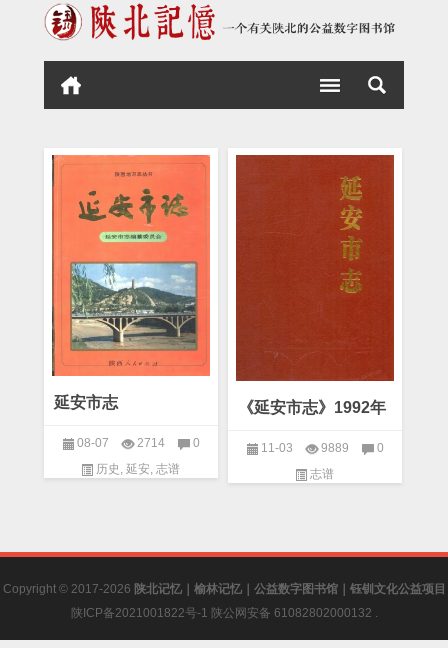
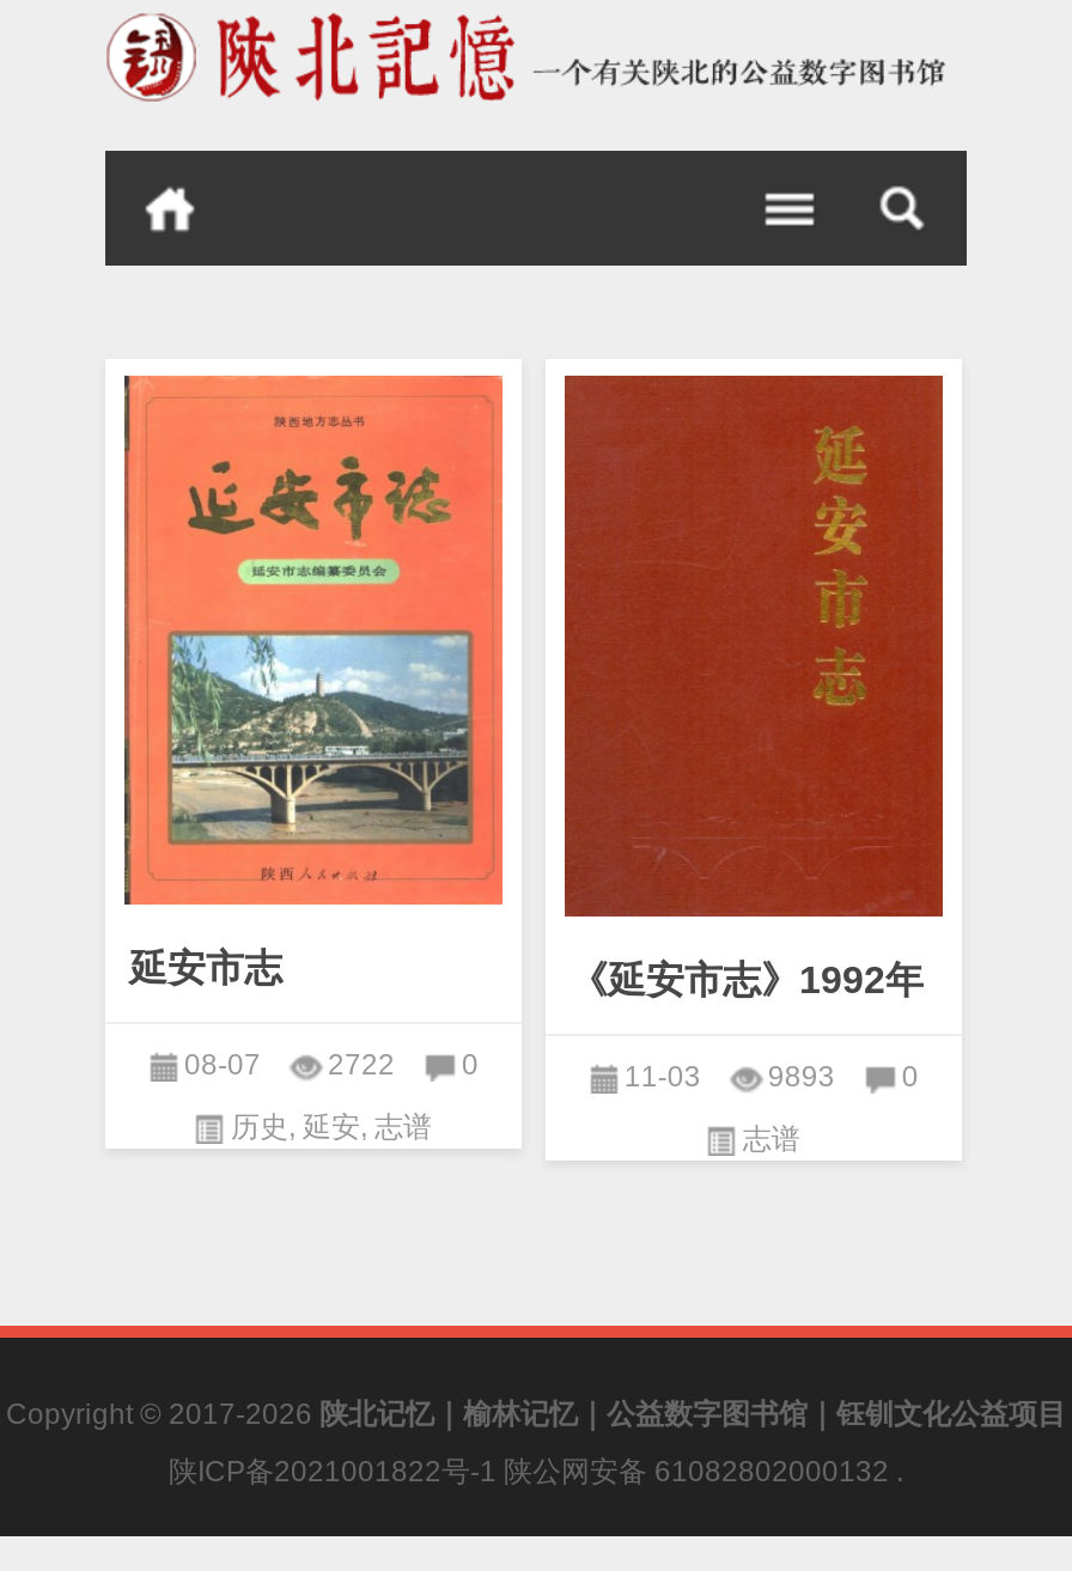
[77,436,200,450] 08-07 2714 0 -> [184,1048,478,1082] 08-07 2722 0
[261,441,384,455] 11-03 9889 0 -> [624,1060,919,1093] 11-03 9893 0

